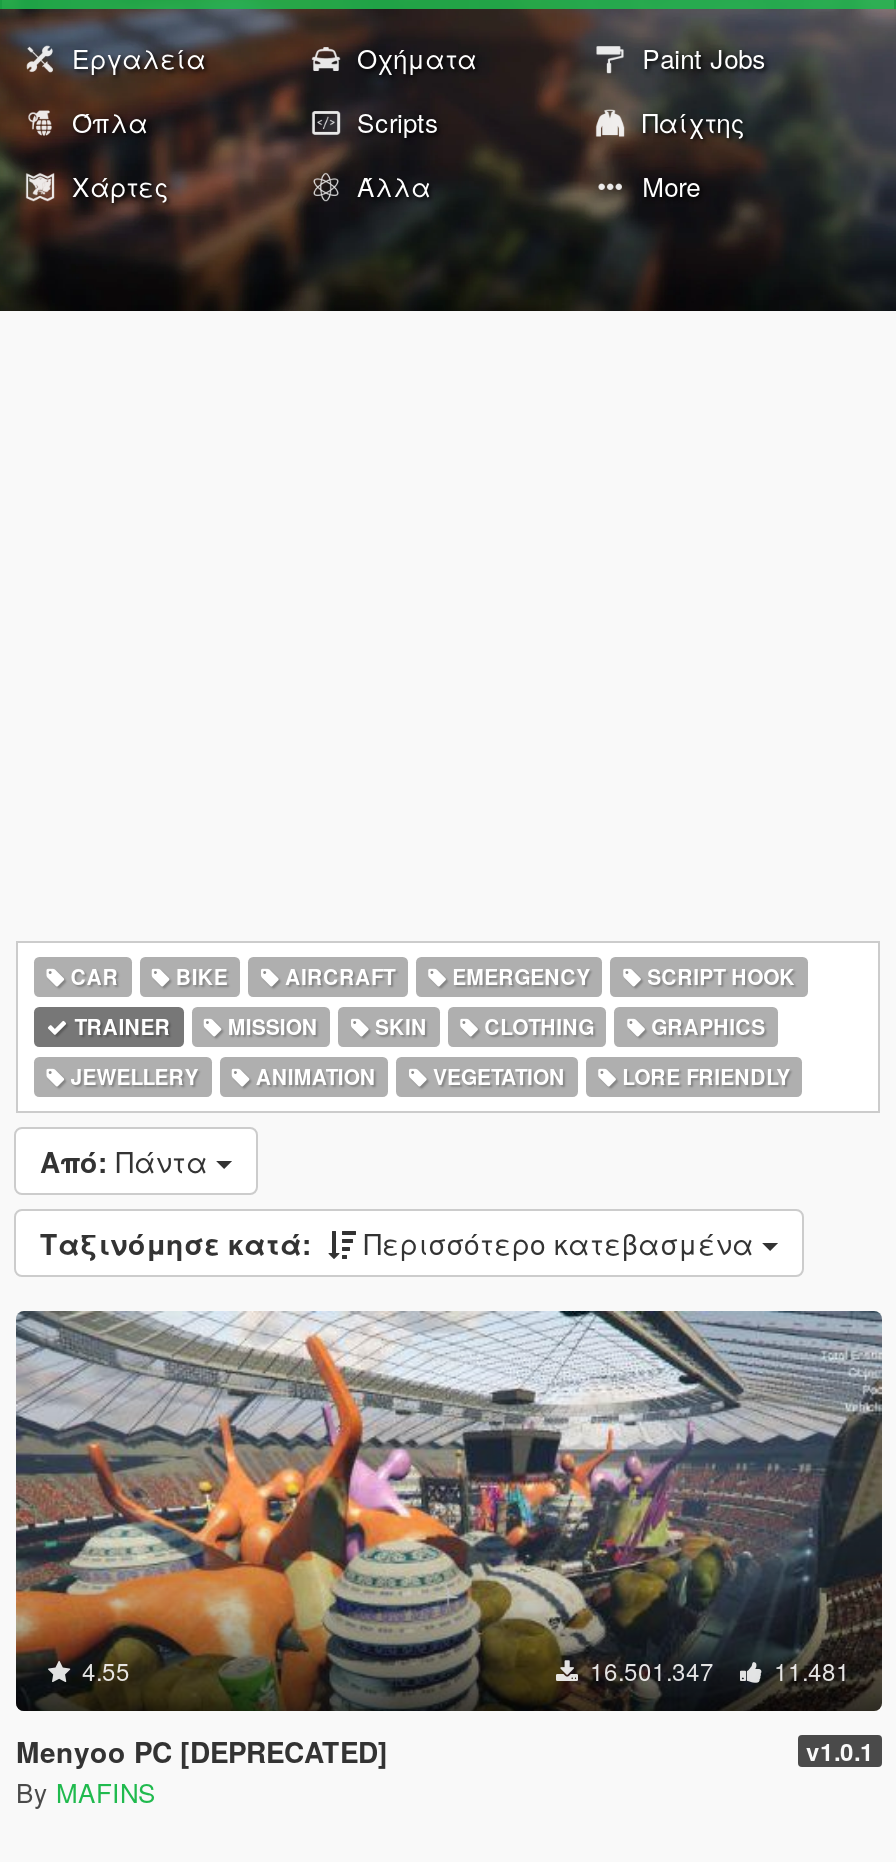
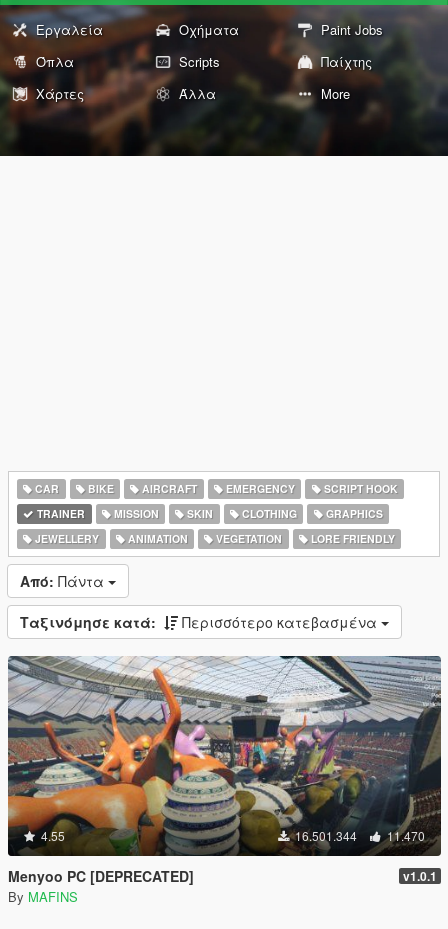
[584,1653,720,1687] 16.501.347 -> [292,827,360,844] 16.501.344
[768,1653,850,1687] 11.481 -> [384,827,425,844] 11.470

